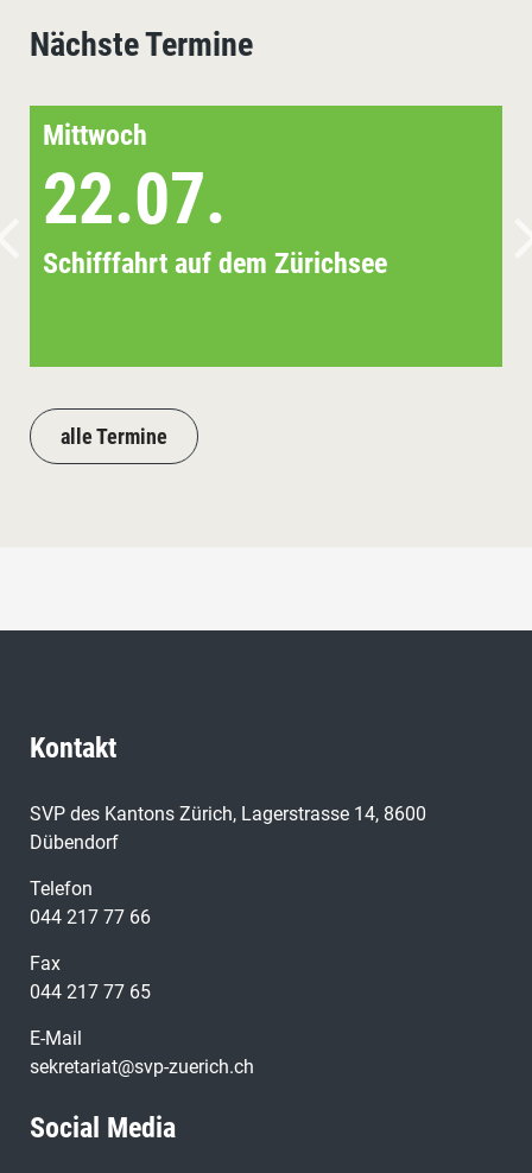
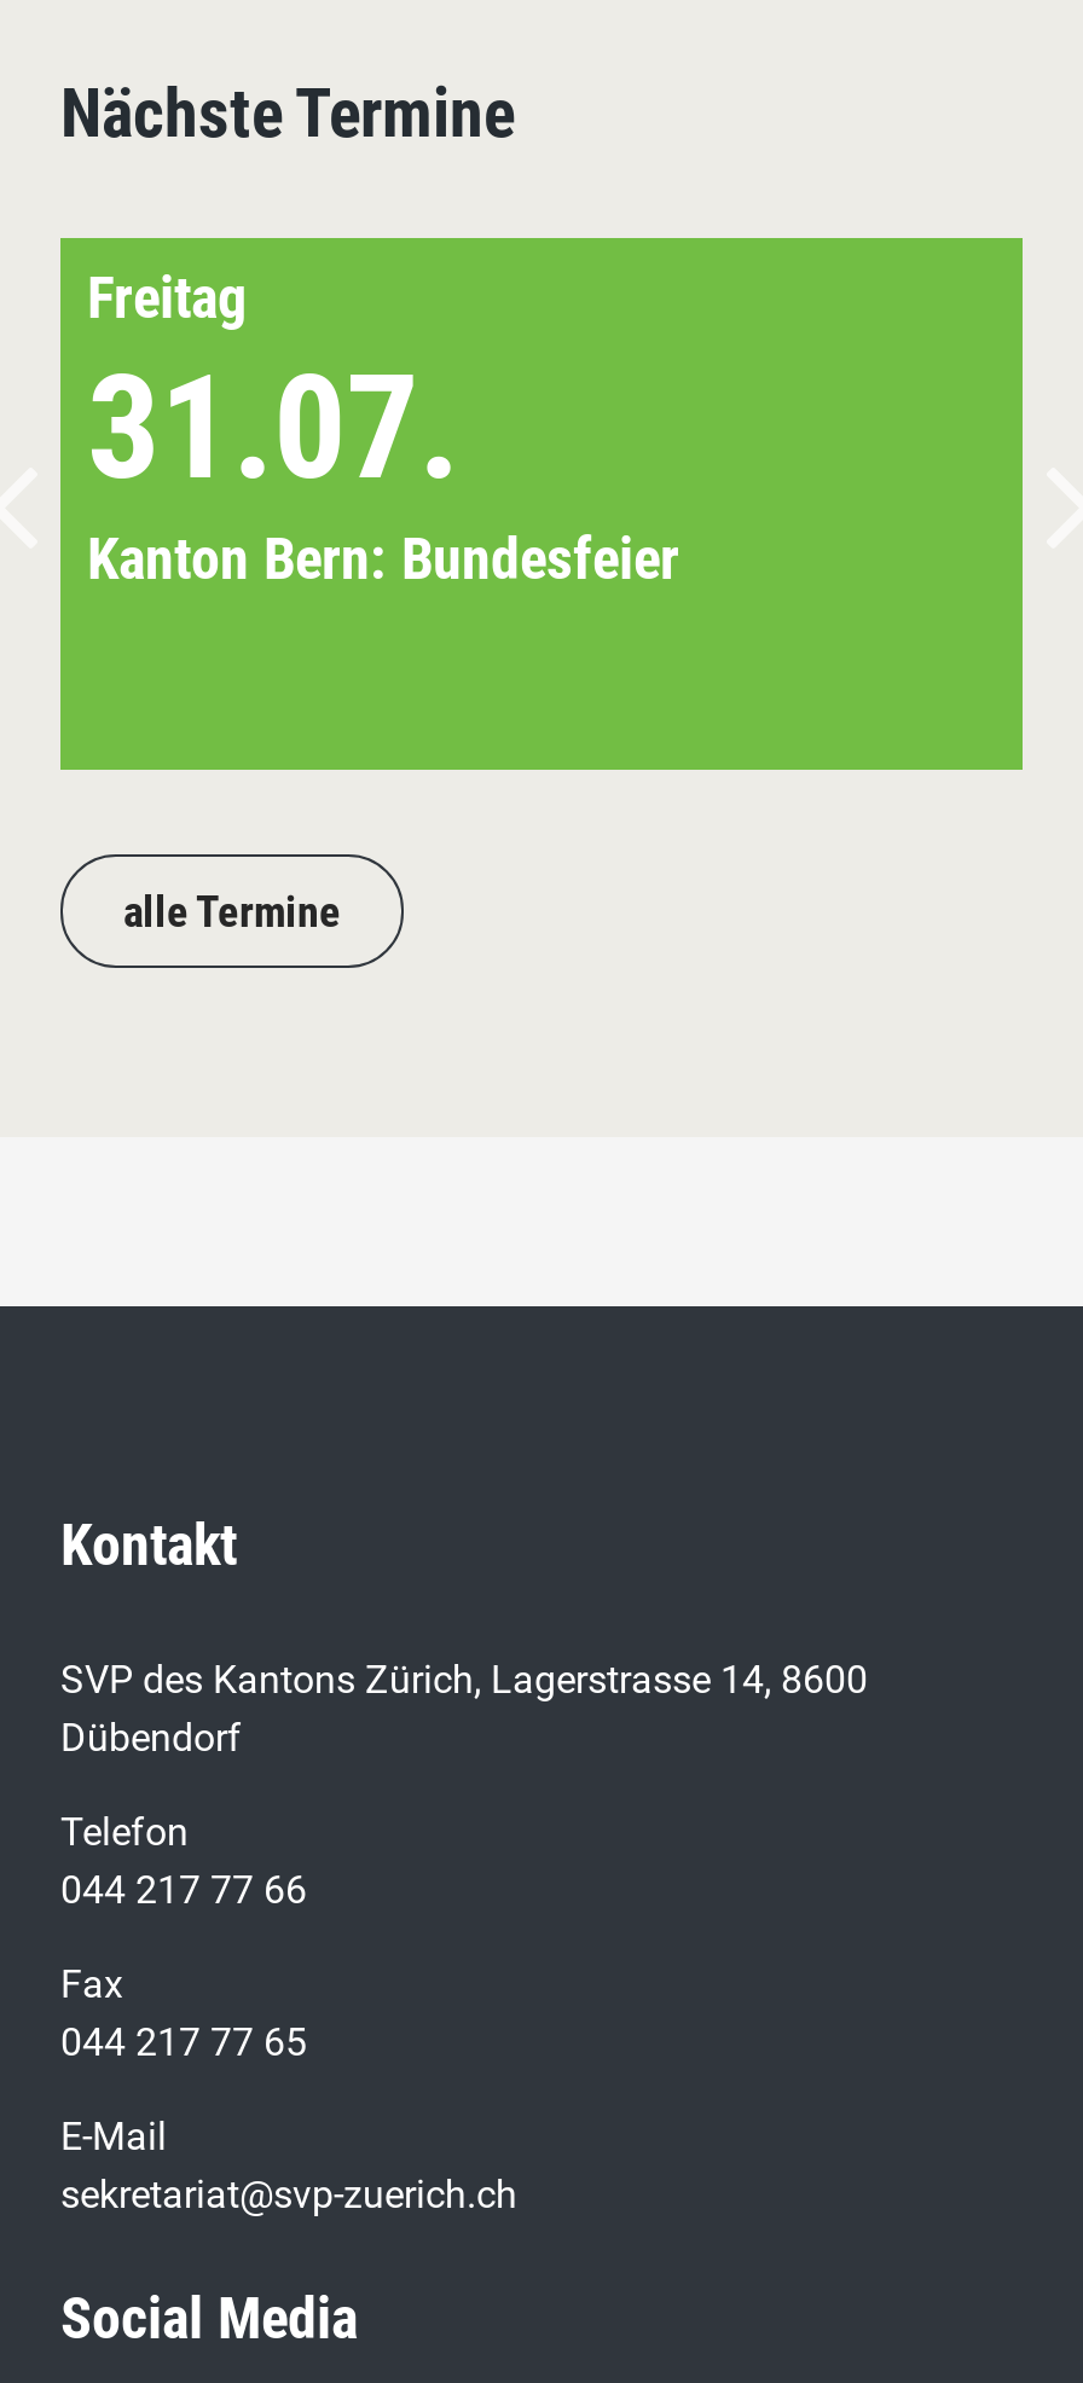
[43,119,387,280] Mittwoch | 22.07. | Schifffahrt auf dem Zürichsee -> [87,265,679,594] Freitag | 31.07. | Kanton Bern: Bundesfeier

